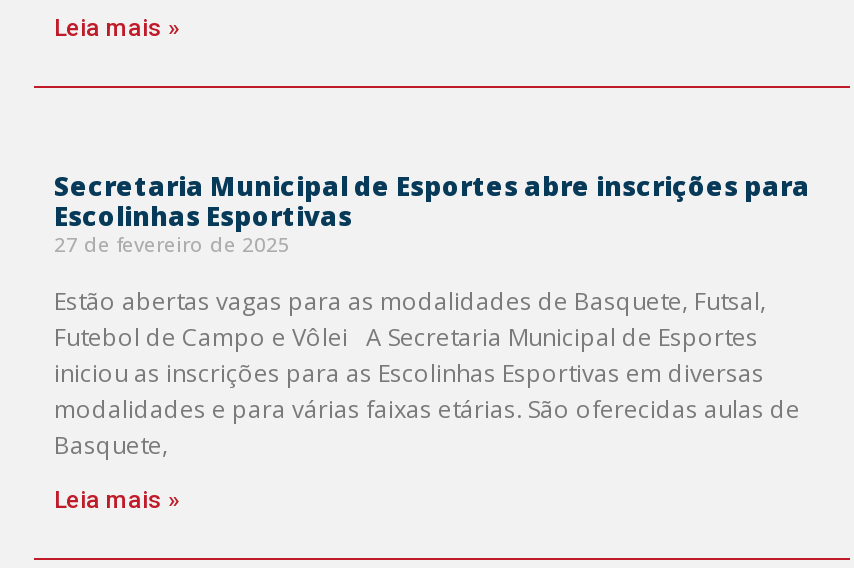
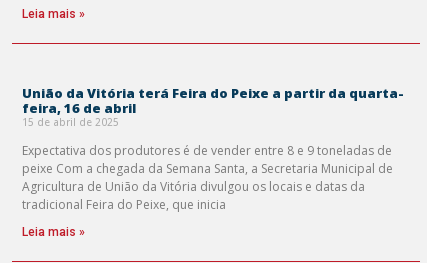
[54,168,810,258] Secretaria Municipal de Esportes abre inscrições para | Escolinhas Esportivas | 27 de fevereiro de 2025 -> [22,84,404,129] União da Vitória terá Feira do Peixe a partir da quarta- | feira, 16 de abril | 15 de abril de 2025
[54,284,800,462] Estão abertas vagas para as modalidades de Basquete, Futsal, | Futebol de Campo e Vôlei A Secretaria Municipal de Esportes | iniciou as inscrições para as Escolinhas Esportivas em diversas | modalidades e para várias faixas etárias. São oferecidas aulas de | Basquete, -> [22,142,393,213] Expectativa dos produtores é de vender entre 8 e 9 toneladas de | peixe Com a chegada da Semana Santa, a Secretaria Municipal de | Agricultura de União da Vitória divulgou os locais e datas da | tradicional Feira do Peixe, que inicia

